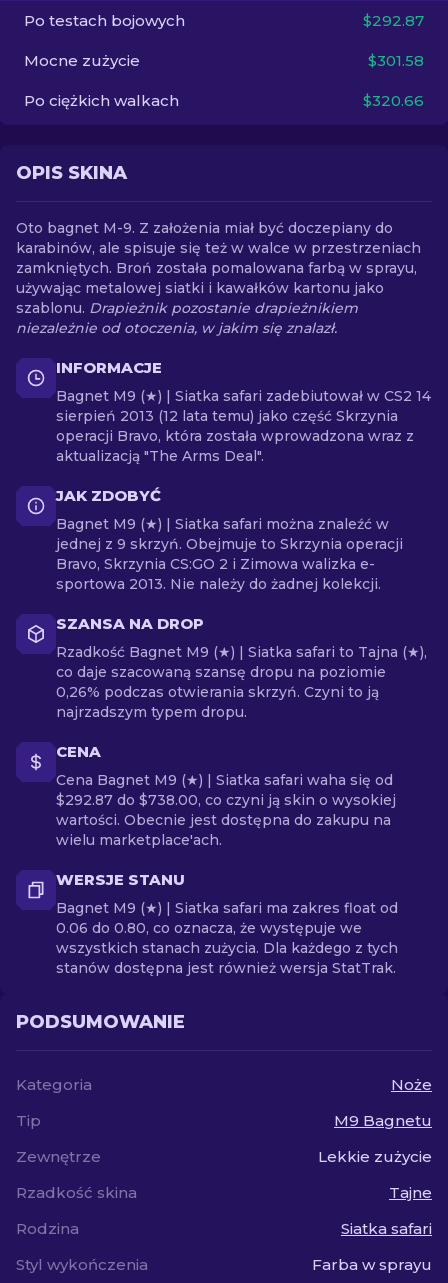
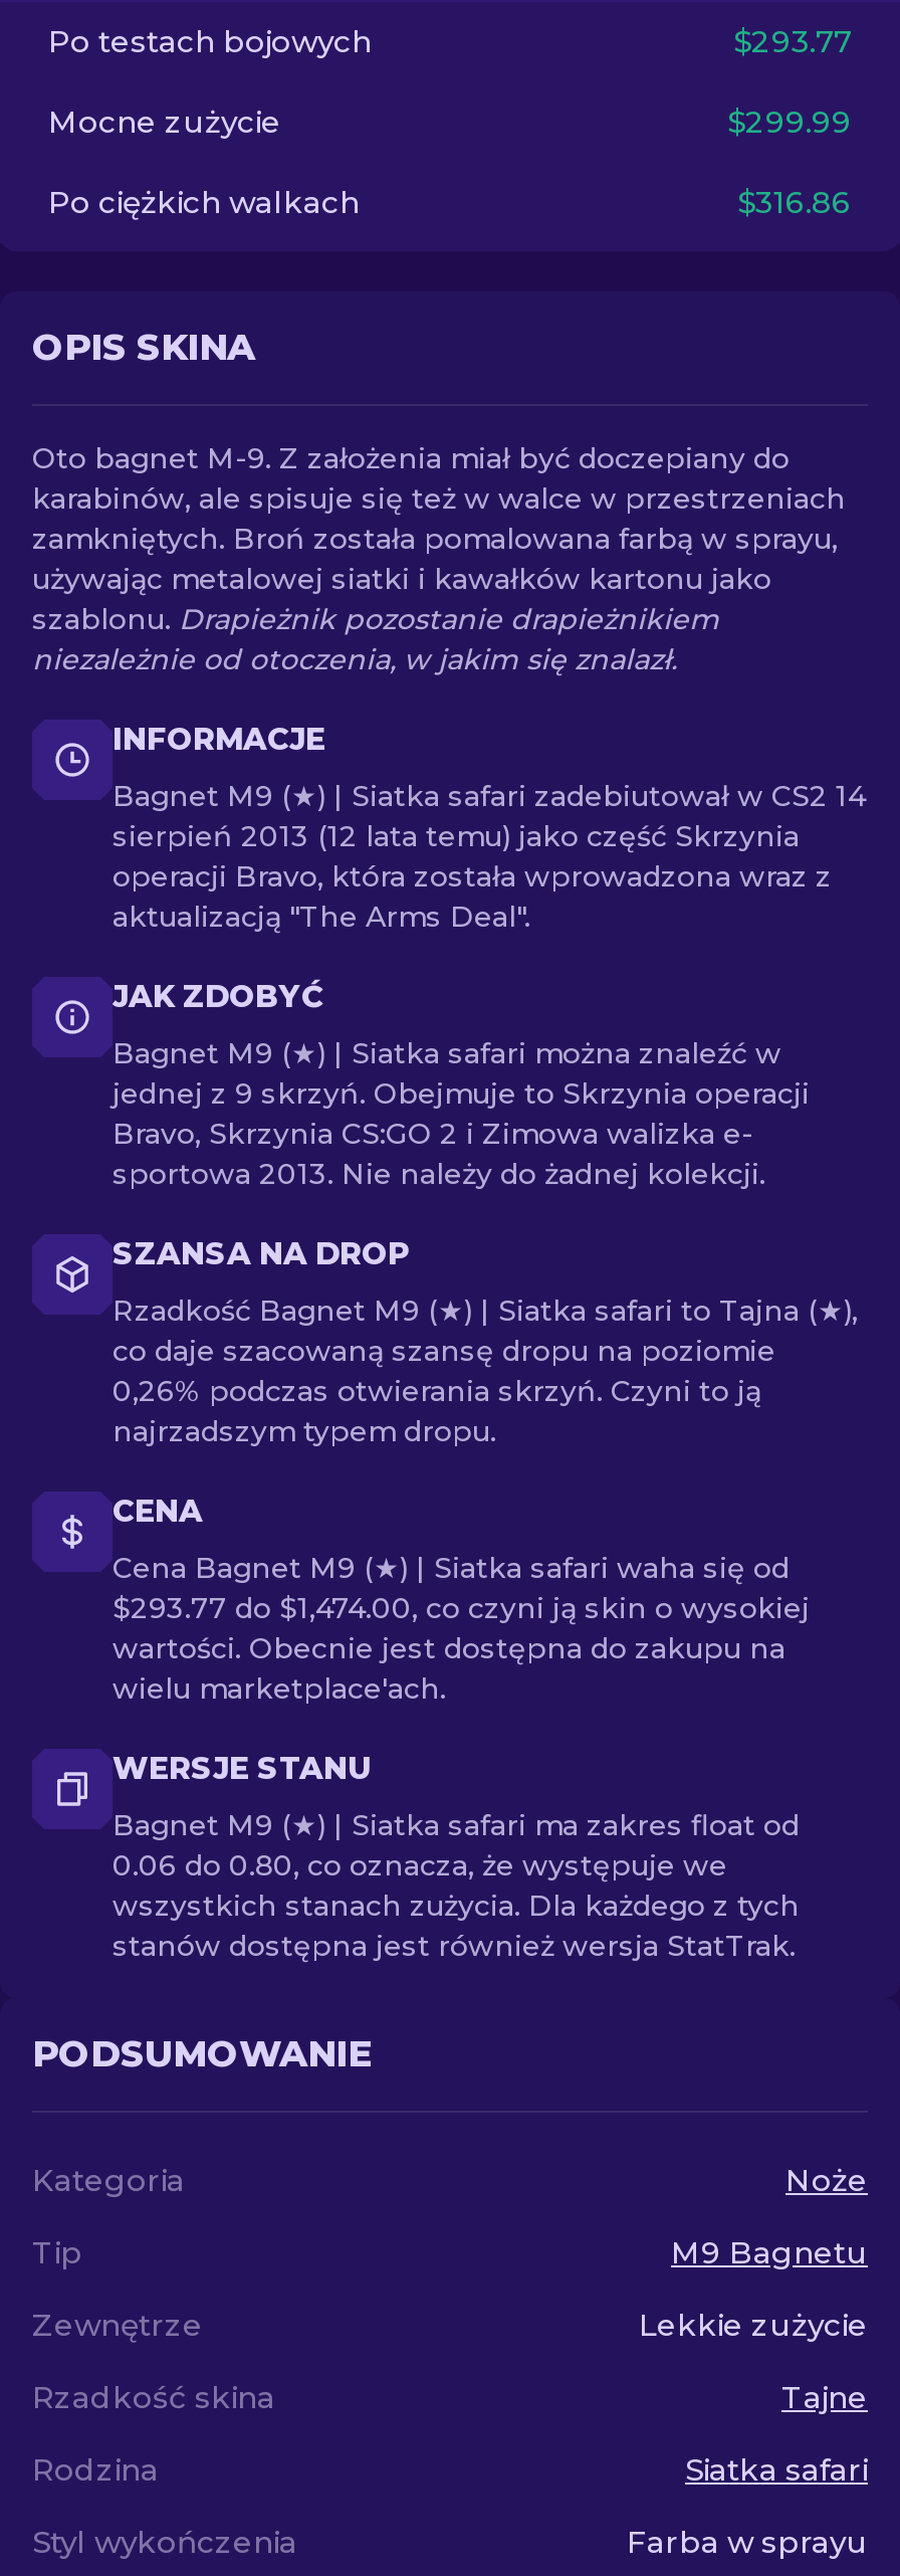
[363,11,424,30] $292.87 -> [733,22,852,60] $293.77
[368,51,424,70] $301.58 -> [727,103,852,141] $299.99
[363,91,424,110] $320.66 -> [737,183,852,221] $316.86
[56,791,396,809] $292.87 do $738.00, co czyni ją skin o wysokiej -> [113,1590,810,1626] $293.77 do $1,474.00, co czyni ją skin o wysokiej

